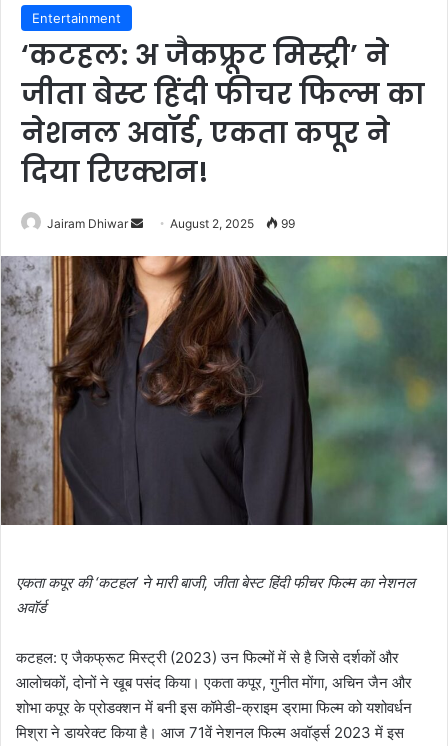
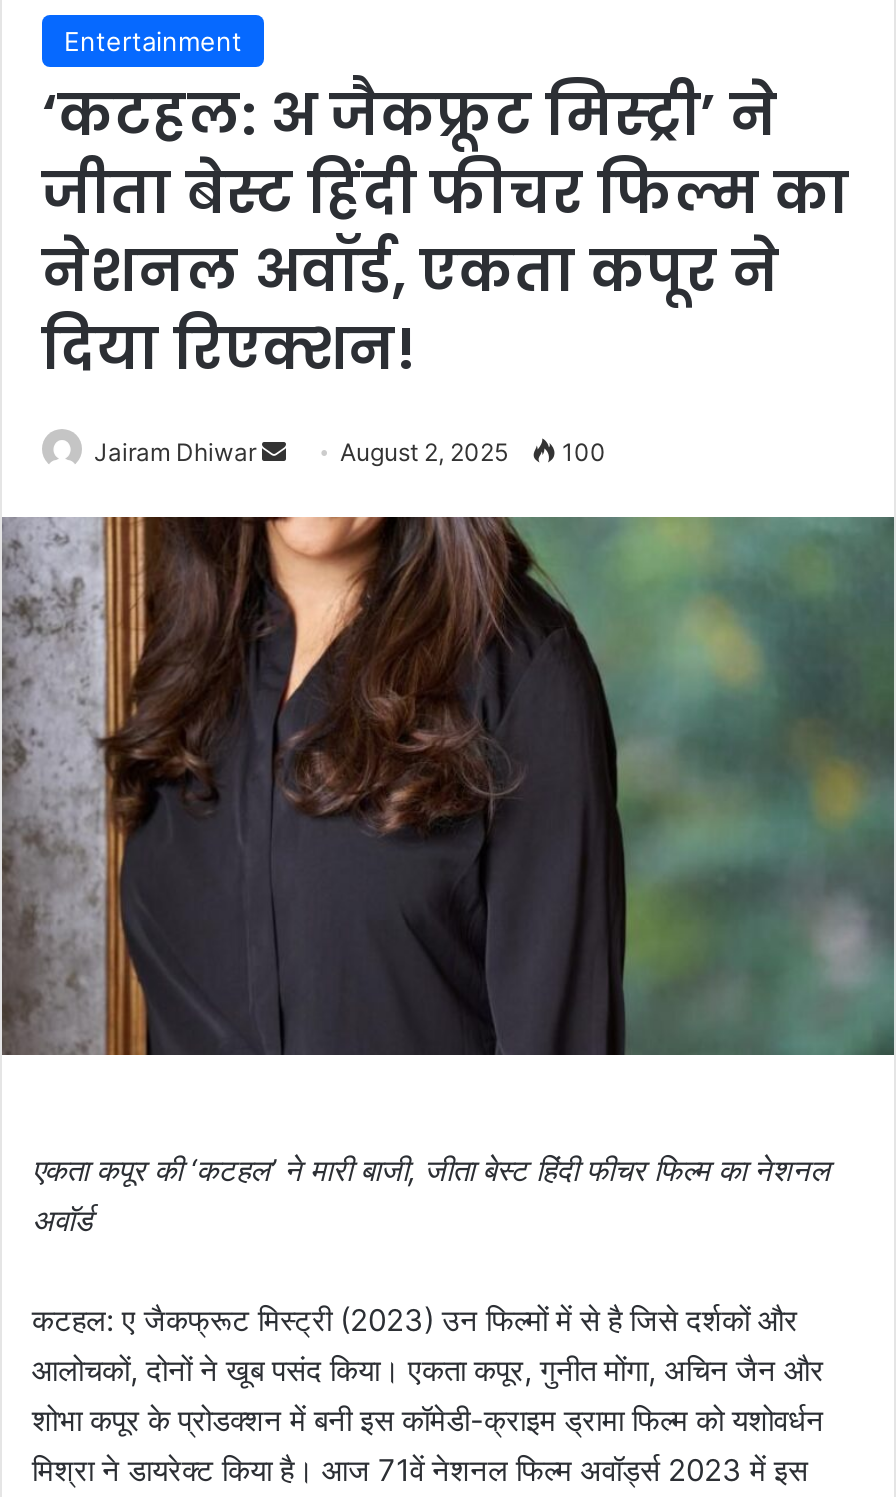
[278,216,295,231] 99 -> [556,437,606,467] 100

